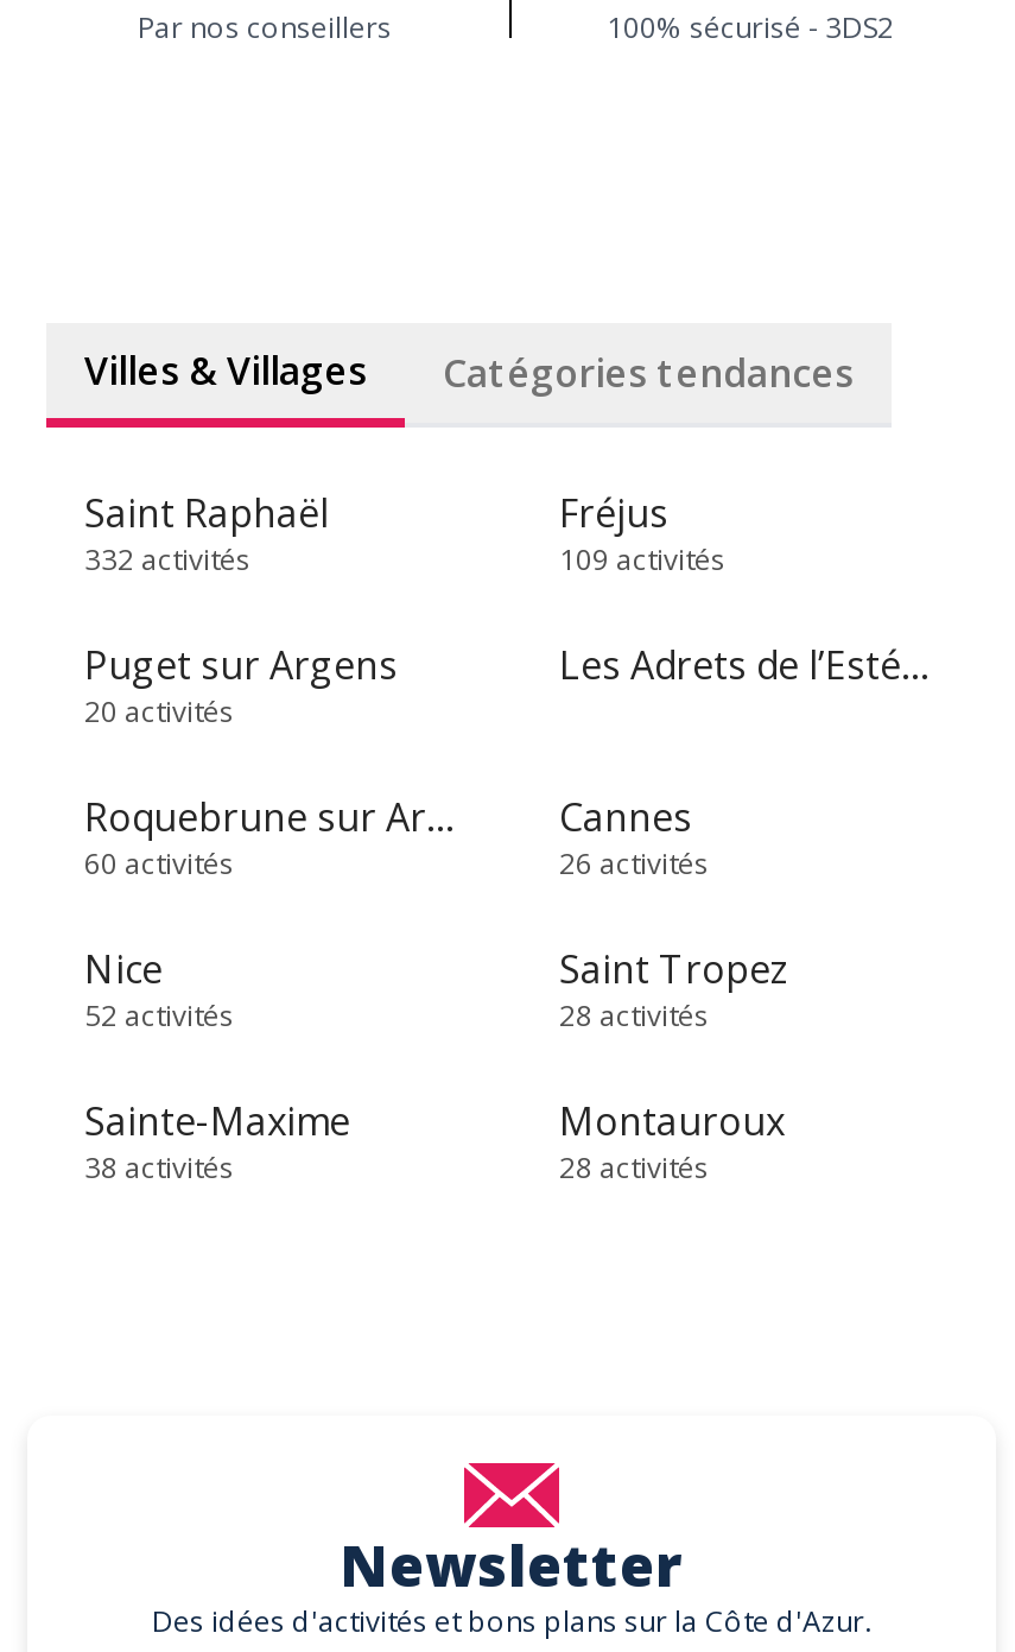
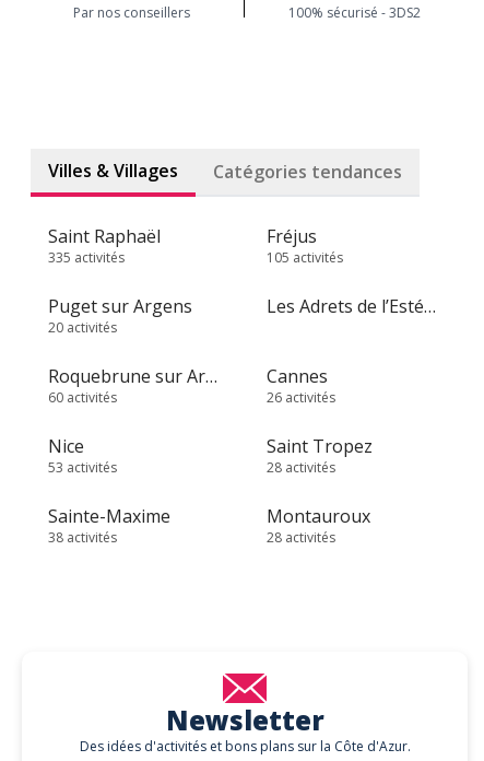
[84,539,250,580] 332 activités -> [48,248,125,267] 335 activités
[559,539,725,580] 109 activités -> [267,248,343,267] 105 activités
[84,995,234,1036] 52 activités -> [48,458,117,477] 53 activités

